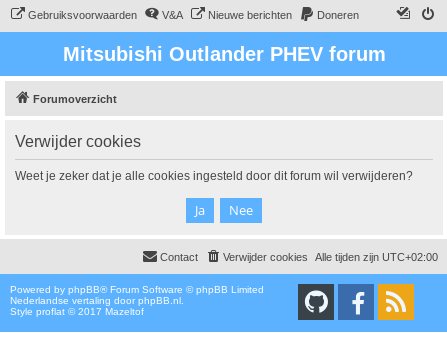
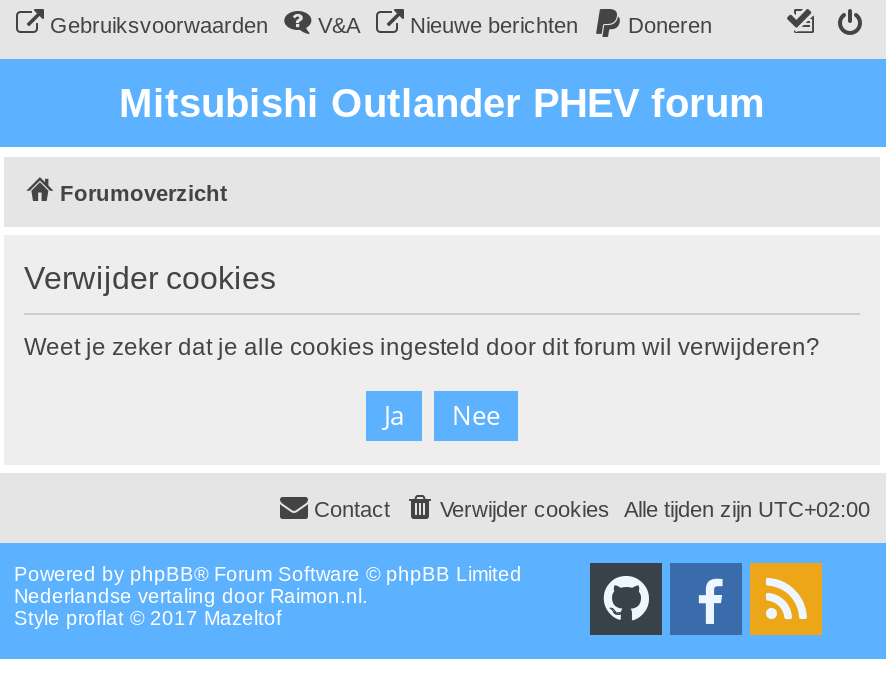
[10,295,184,306] Nederlandse vertaling door phpBB.nl. -> [14,585,368,607] Nederlandse vertaling door Raimon.nl.

